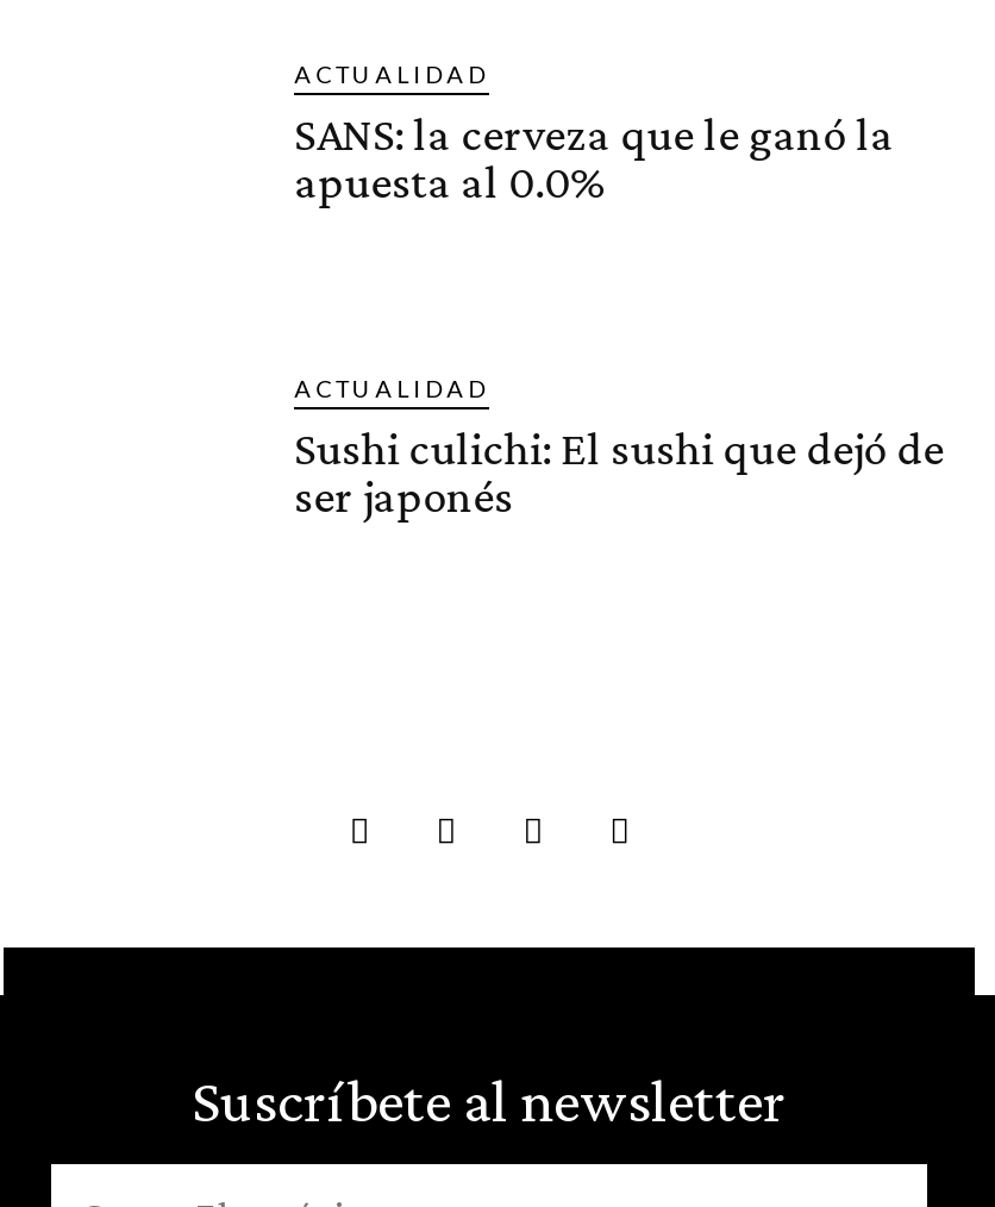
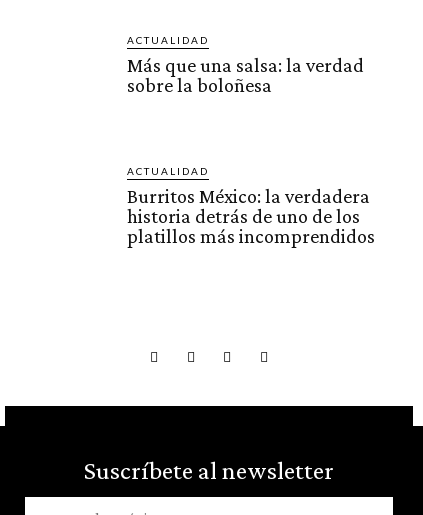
[294,108,894,208] SANS: la cerveza que le ganó la | apuesta al 0.0% -> [127,53,364,95] Más que una salsa: la verdad | sobre la boloñesa
[294,420,944,520] Sushi culichi: El sushi que dejó de | ser japonés -> [127,185,375,247] Burritos México: la verdadera | historia detrás de uno de los | platillos más incomprendidos

